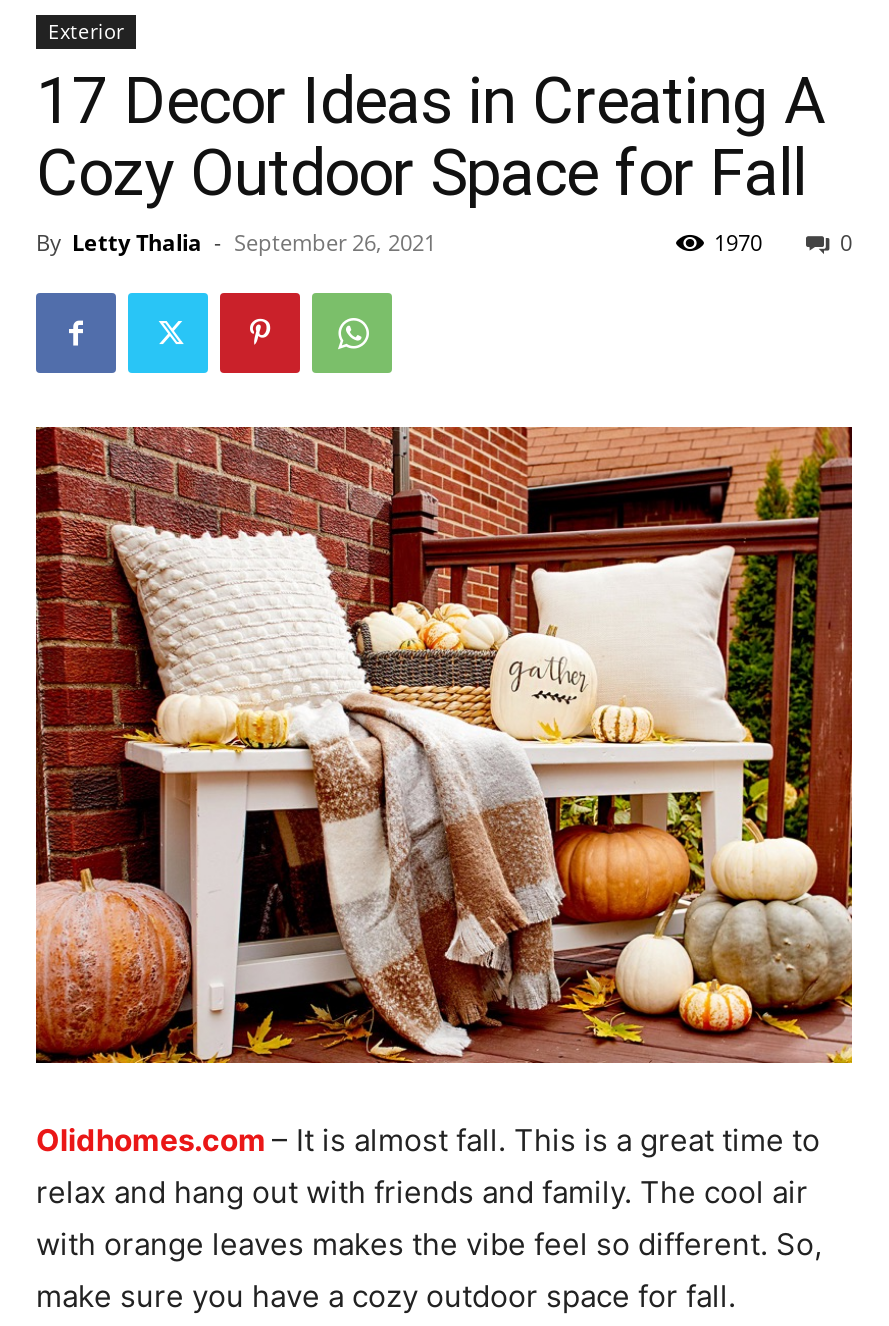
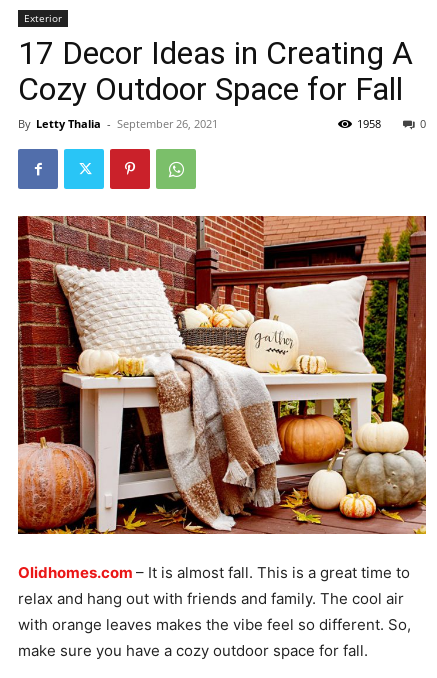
[714,227,762,257] 1970 -> [357,116,381,131] 1958

